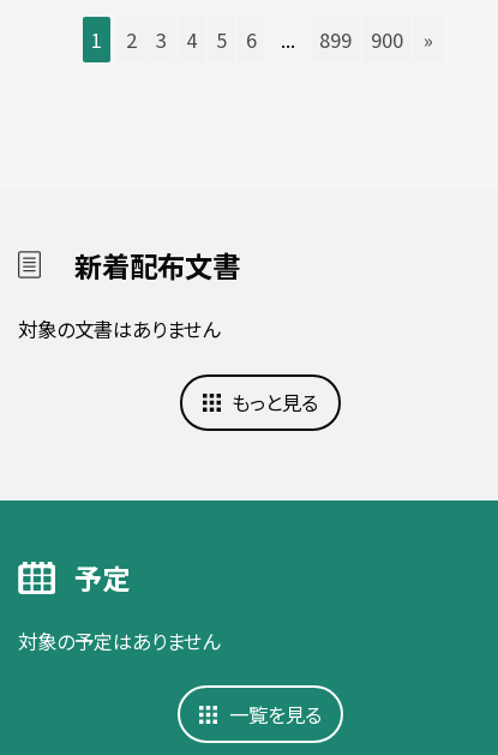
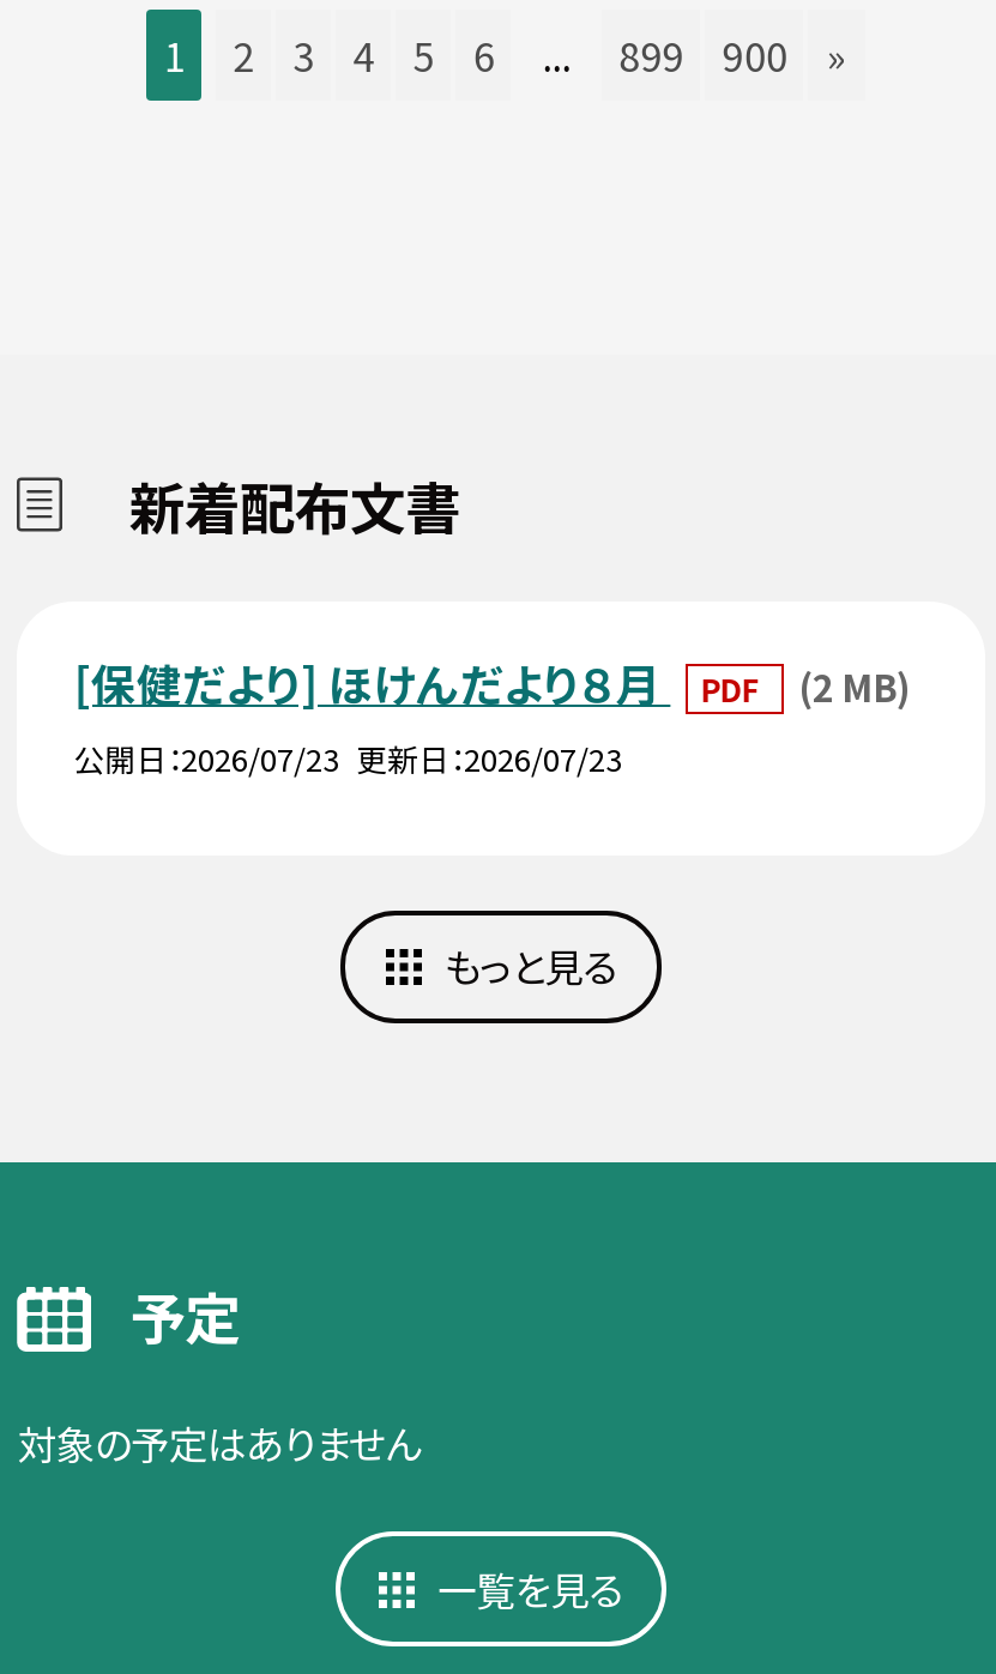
[18,315,220,344] 対象の文書はありません -> [74,649,913,782] [保健だより] ほけんだより８月 | PDF | (2 MB) | 公開日 2026/07/23 更新日 2026/07/23

